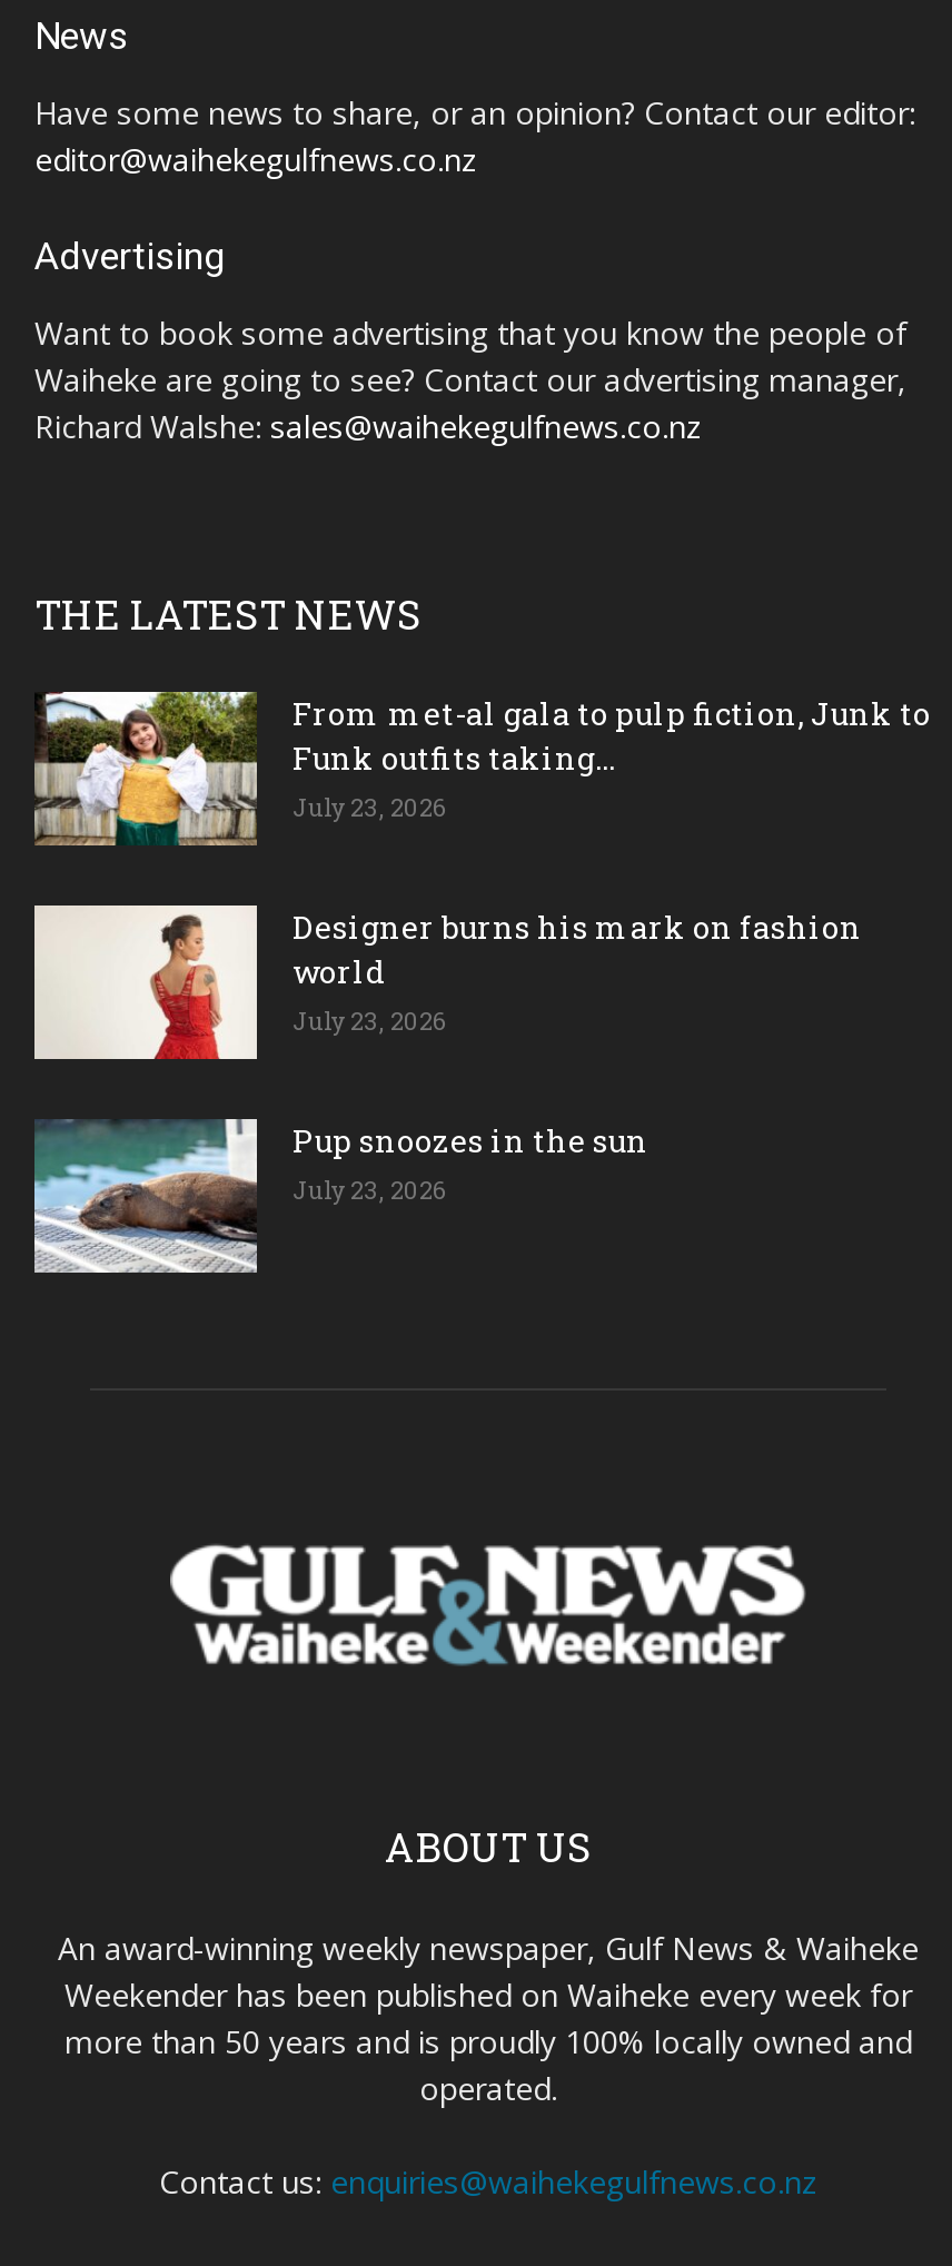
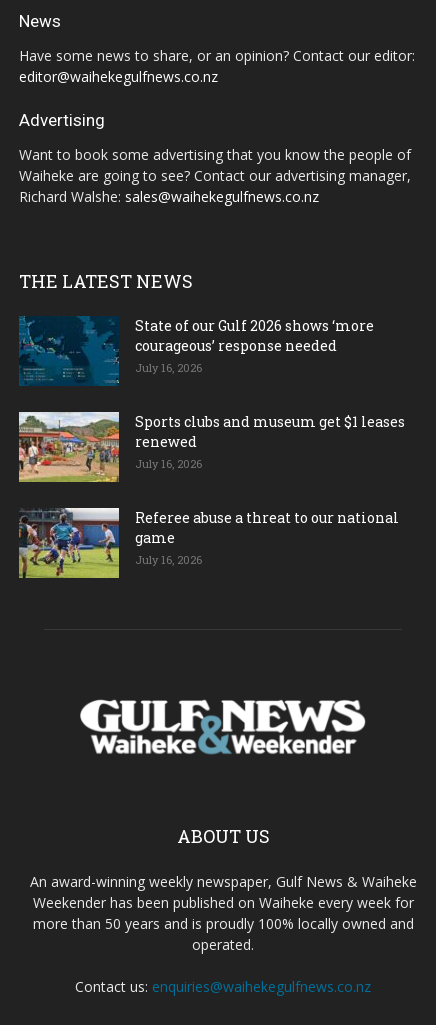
[32,689,931,849] [image] | From met-al gala to pulp fiction, Junk to | Funk outfits taking... | July 23, 2026 -> [18,316,374,386] [image] | State of our Gulf 2026 shows ‘more | courageous’ response needed | July 16, 2026
[32,902,862,1062] [image] | Designer burns his mark on fashion | world | July 23, 2026 -> [18,411,405,483] [image] | Sports clubs and museum get $1 leases | renewed | July 16, 2026
[32,1118,648,1276] [image] | Pup snoozes in the sun | July 23, 2026 -> [18,507,399,578] [image] | Referee abuse a threat to our national | game | July 16, 2026

